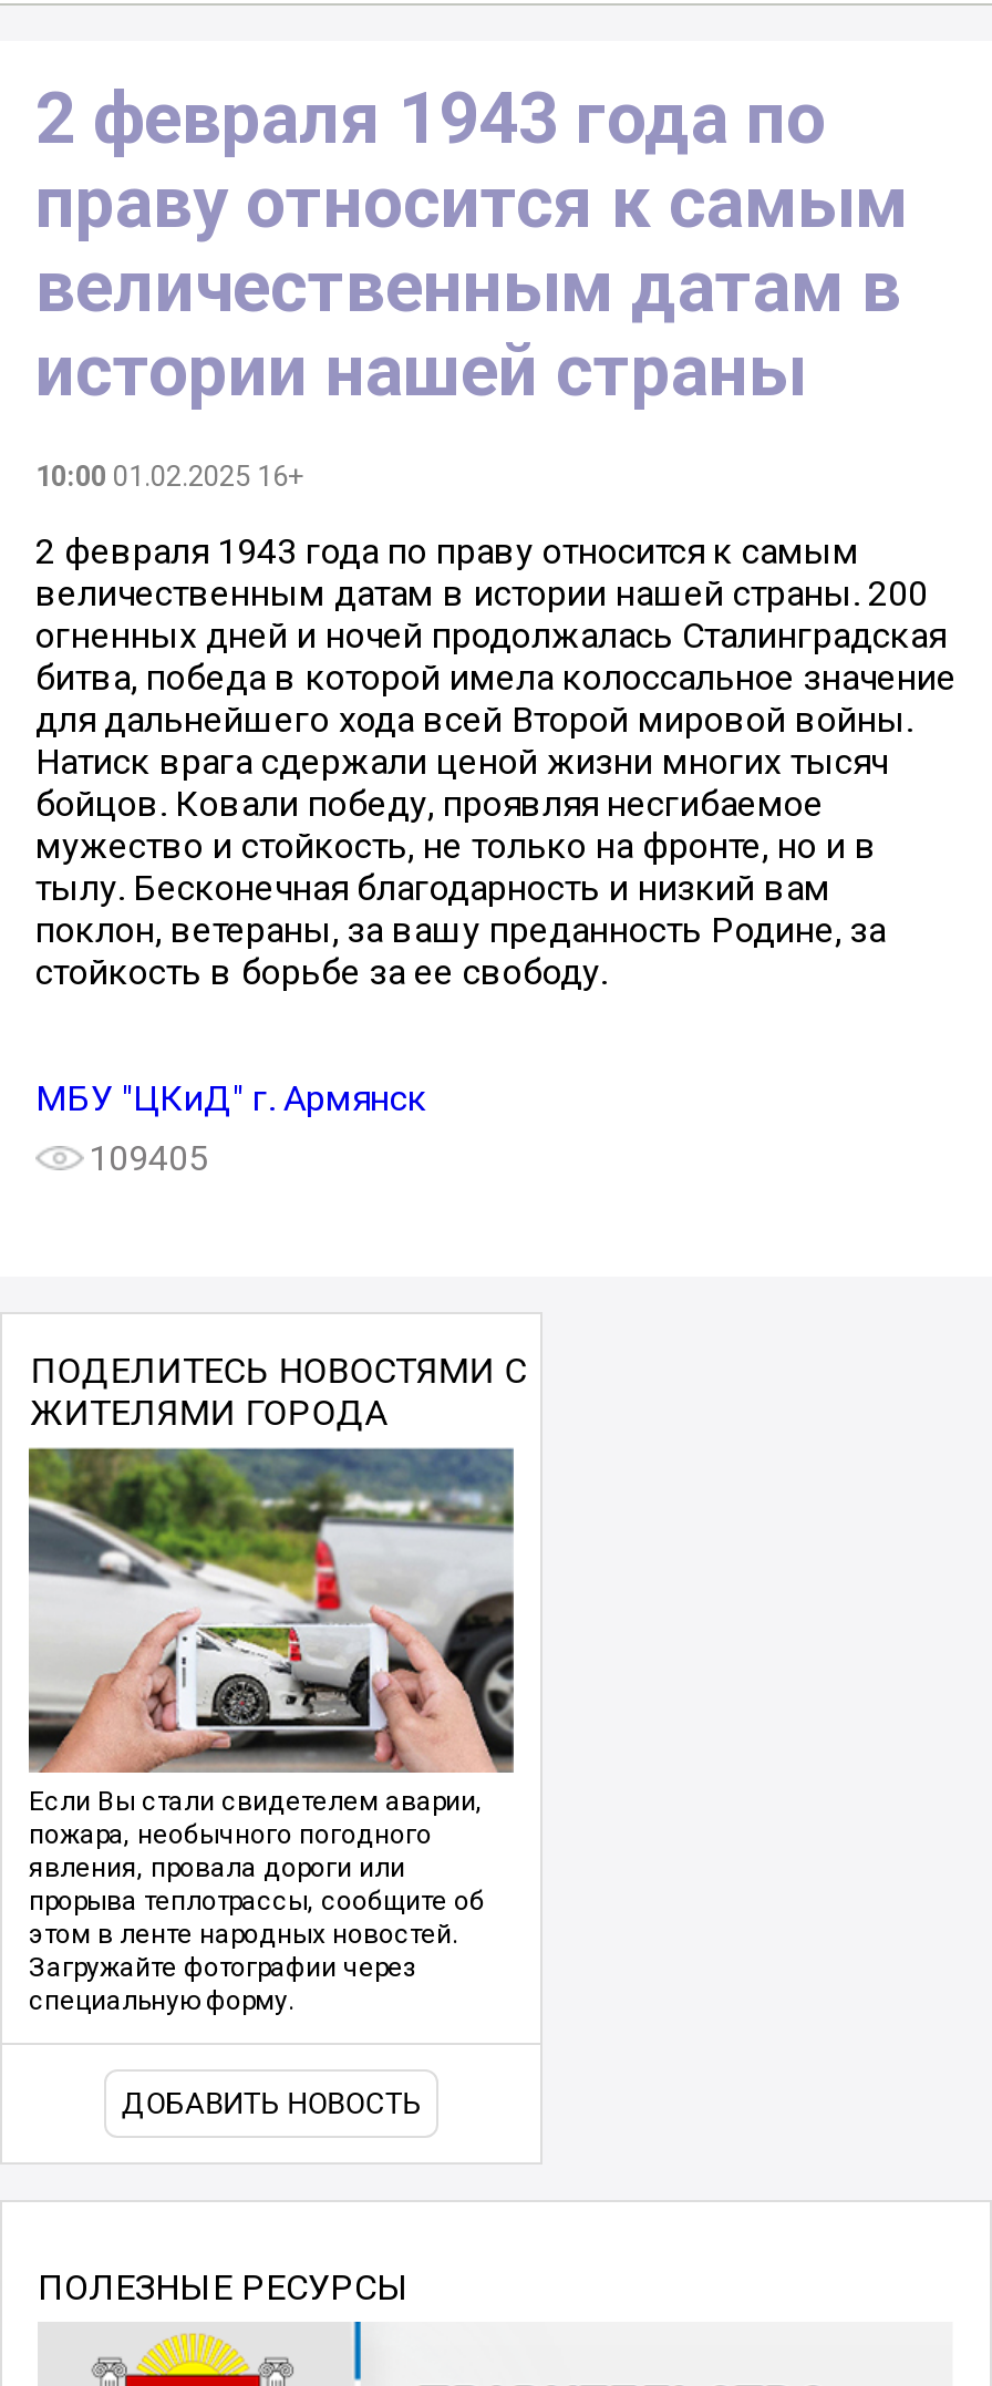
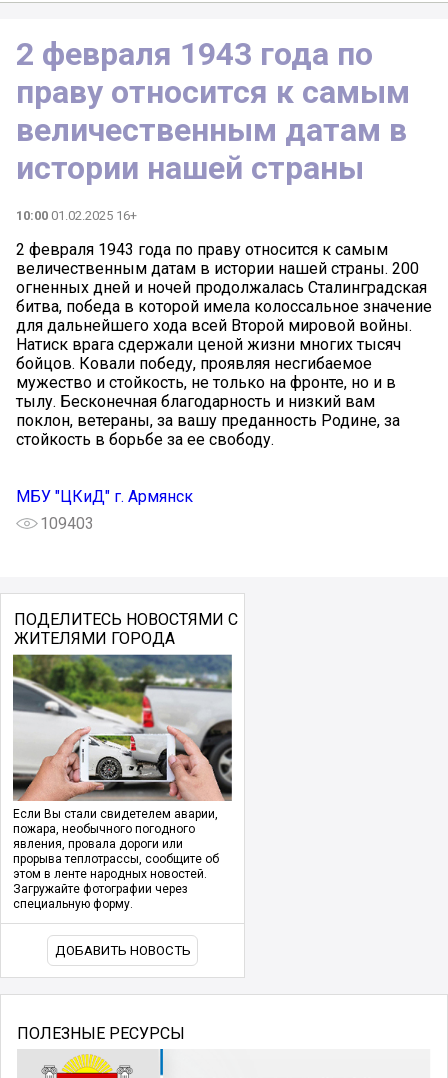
[89,1136,208,1178] 109405 -> [40,514,94,533] 109403

